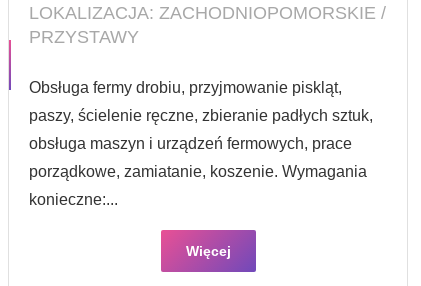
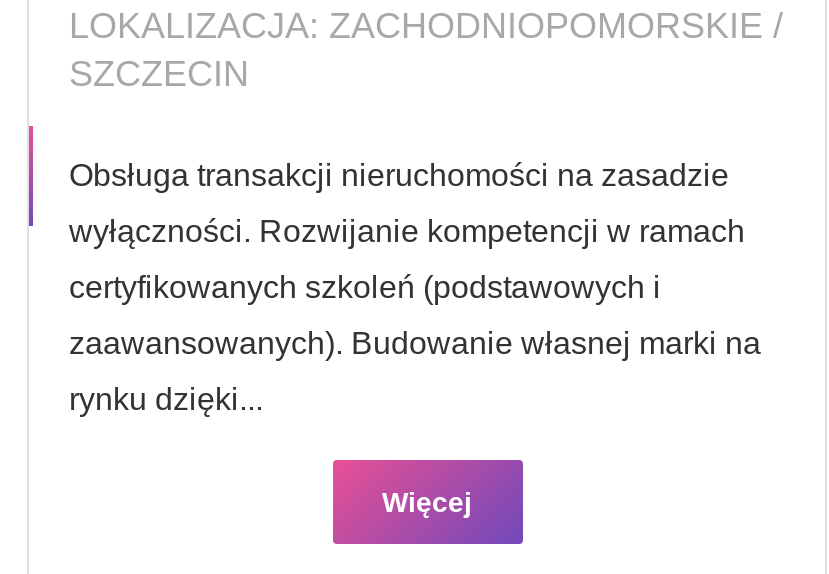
[29,27,139,47] PRZYSTAWY -> [69,54,249,94] SZCZECIN
[29,79,342,96] Obsługa fermy drobiu, przyjmowanie piskląt, -> [69,158,729,192] Obsługa transakcji nieruchomości na zasadzie
[29,107,373,124] paszy, ścielenie ręczne, zbieranie padłych sztuk, -> [69,214,745,248] wyłączności. Rozwijanie kompetencji w ramach
[29,135,352,152] obsługa maszyn i urządzeń fermowych, prace -> [69,270,661,304] certyfikowanych szkoleń (podstawowych i
[29,163,367,180] porządkowe, zamiatanie, koszenie. Wymagania -> [69,326,761,360] zaawansowanych). Budowanie własnej marki na
[29,191,118,208] konieczne:... -> [69,382,263,416] rynku dzięki...

